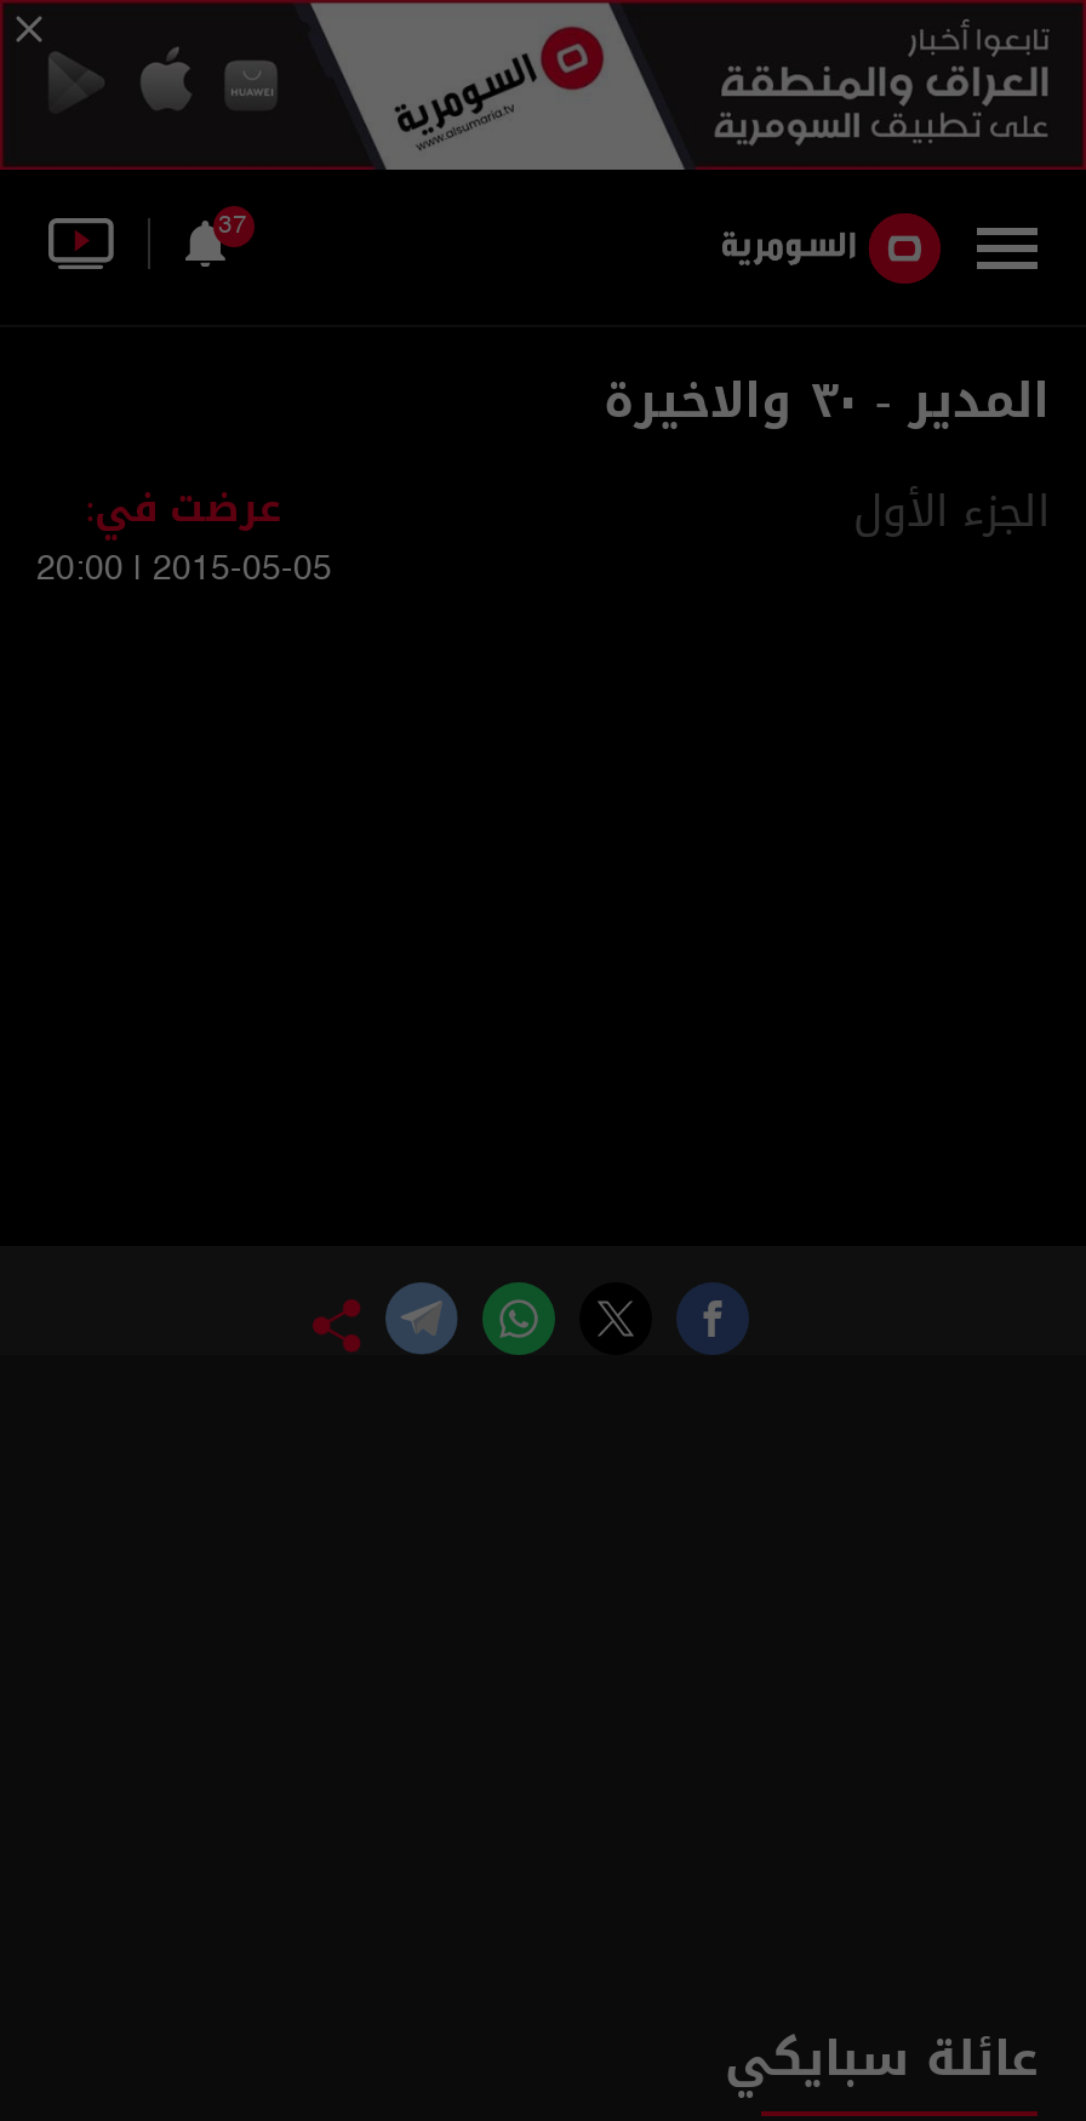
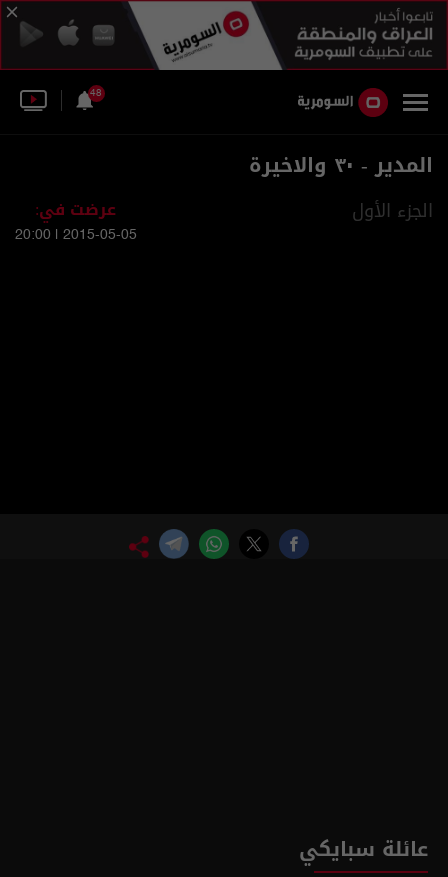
[219,213,248,237] 37 -> [90,88,102,98] 48

